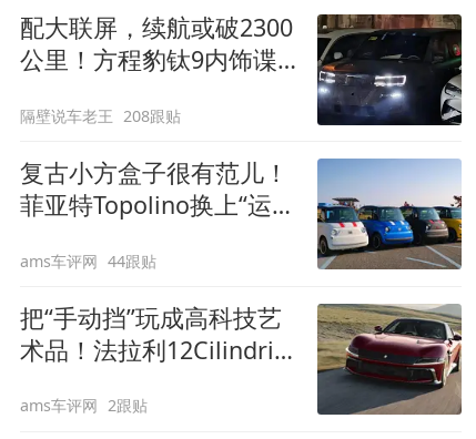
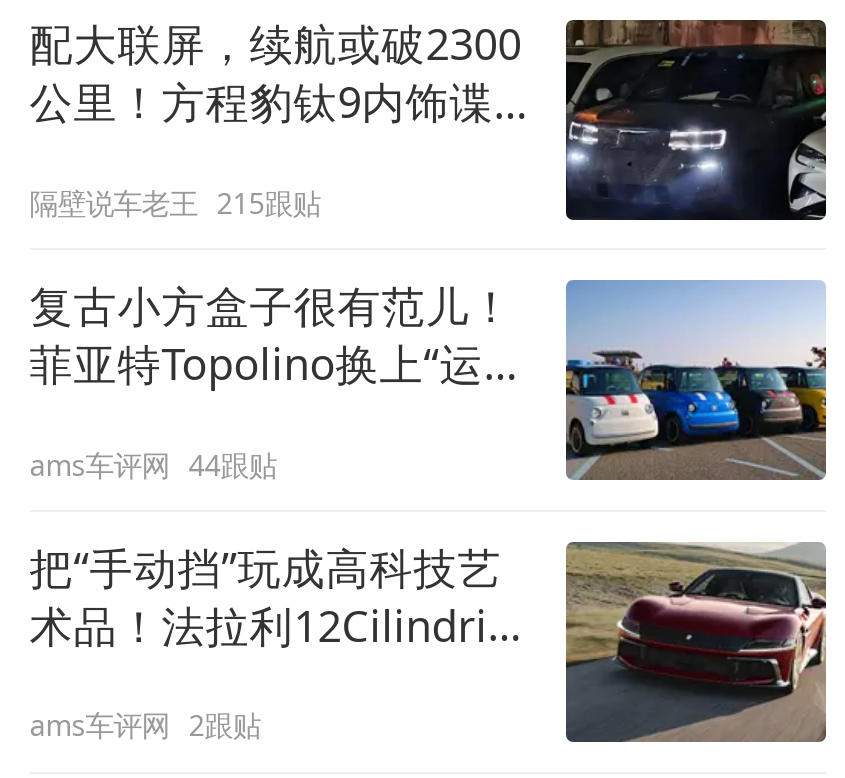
[20,105,181,126] 隔壁说车老王 208跟贴 -> [29,184,321,222] 隔壁说车老王 215跟贴

